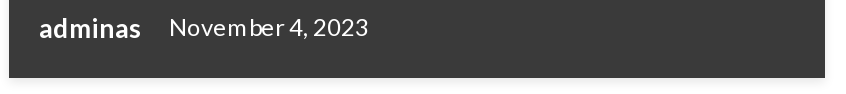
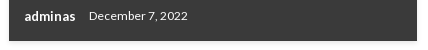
[39,12,369,44] adminas November 4, 2023 -> [24,8,188,24] adminas December 7, 2022

